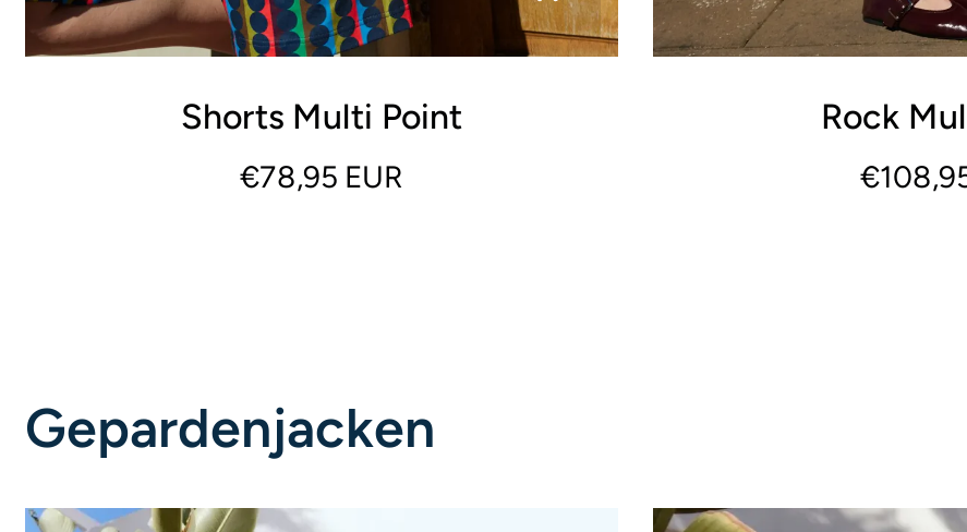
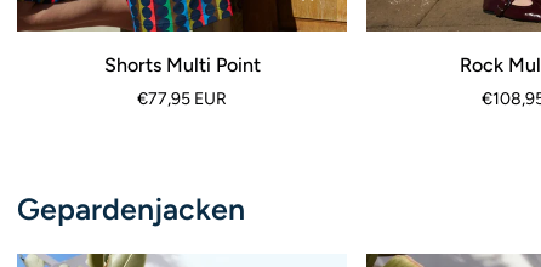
[240,159,403,196] €78,95 EUR -> [137,88,227,109] €77,95 EUR

